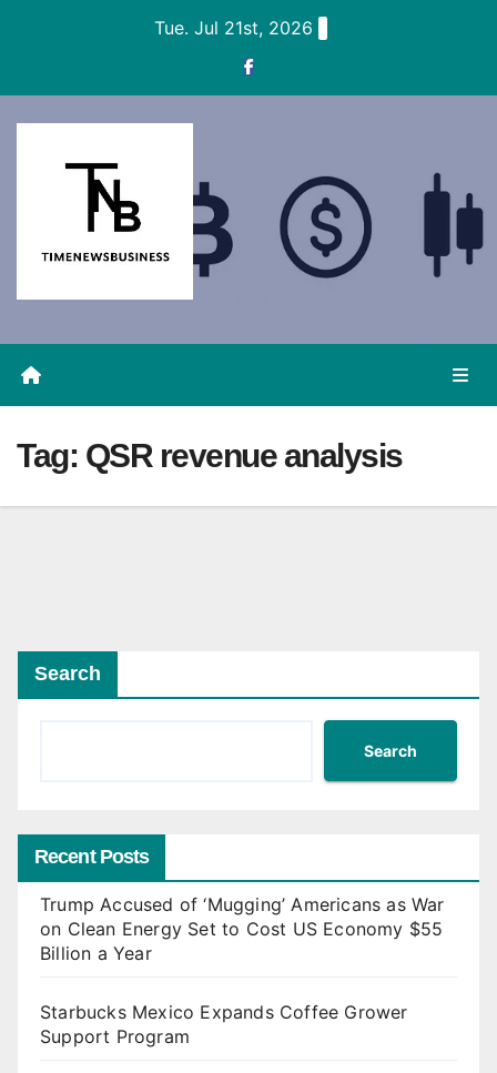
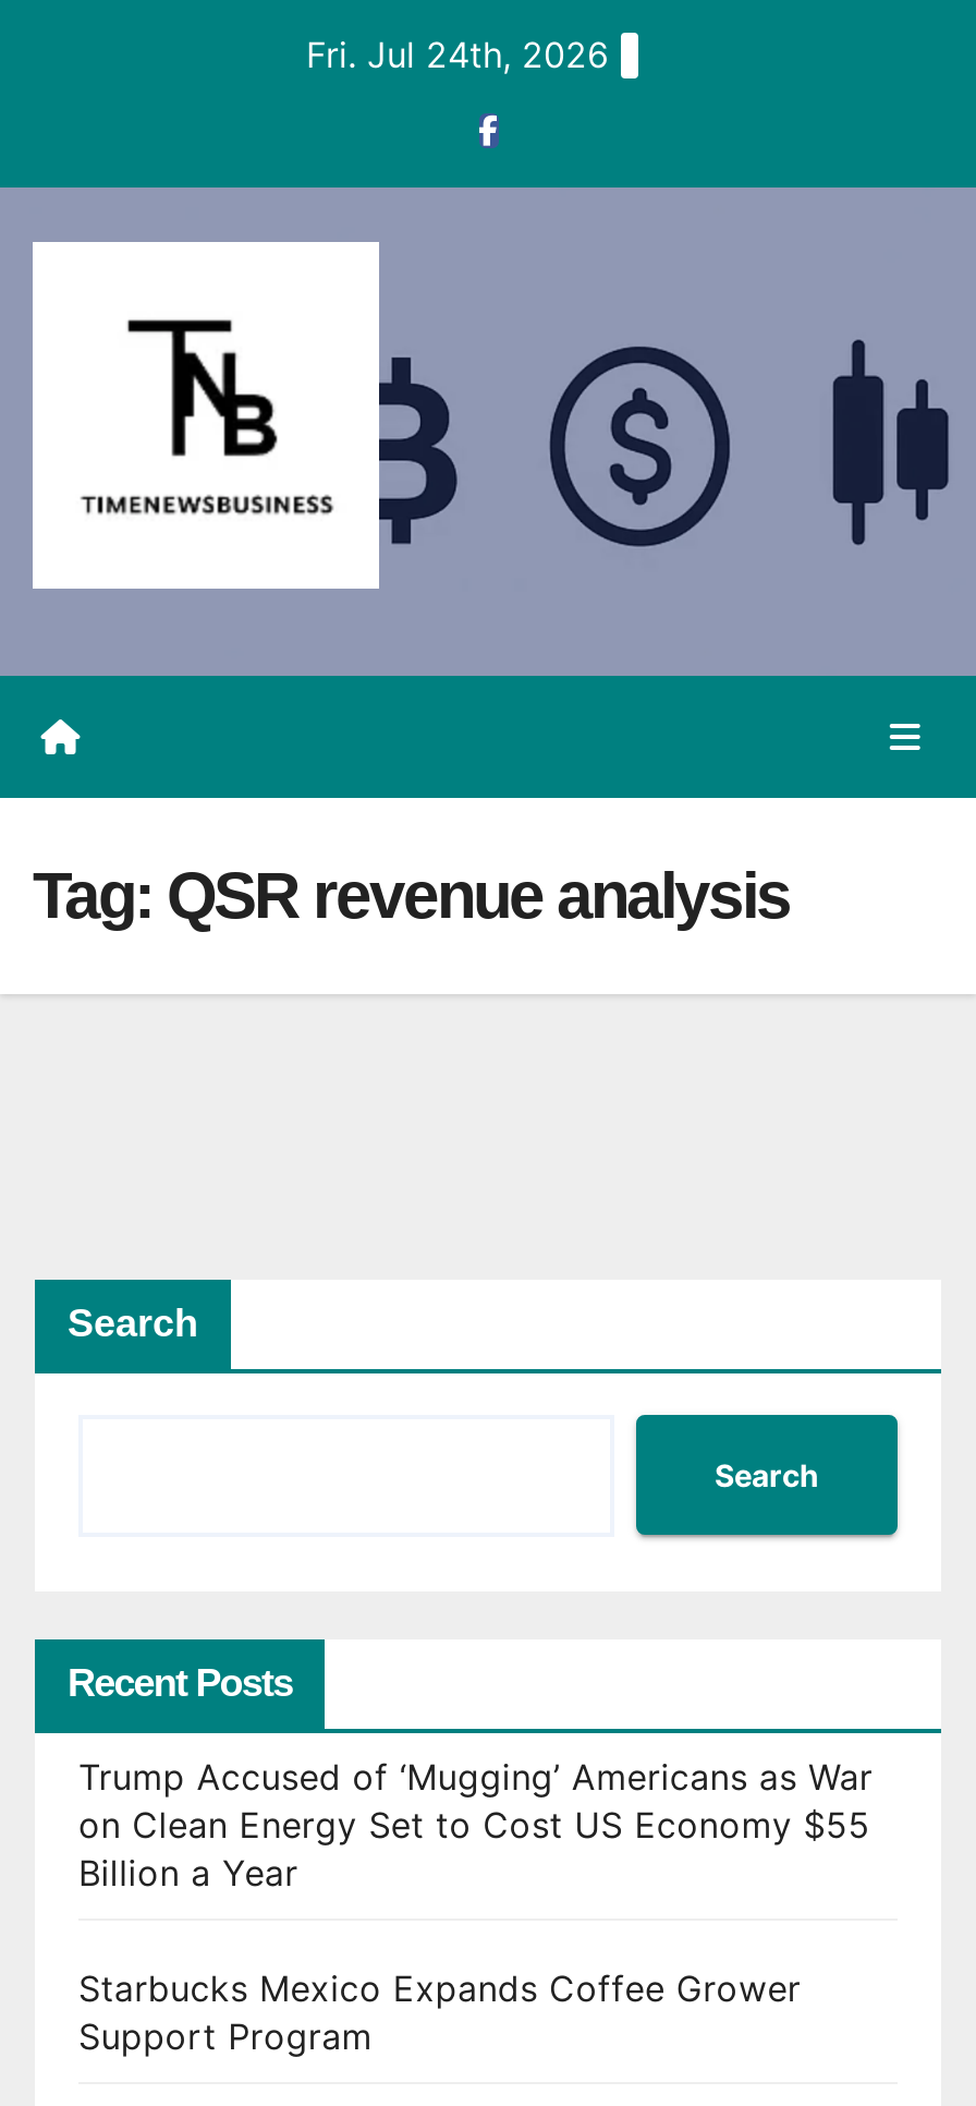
[154,17,312,39] Tue. Jul 21st, 2026 -> [306,33,609,76] Fri. Jul 24th, 2026

